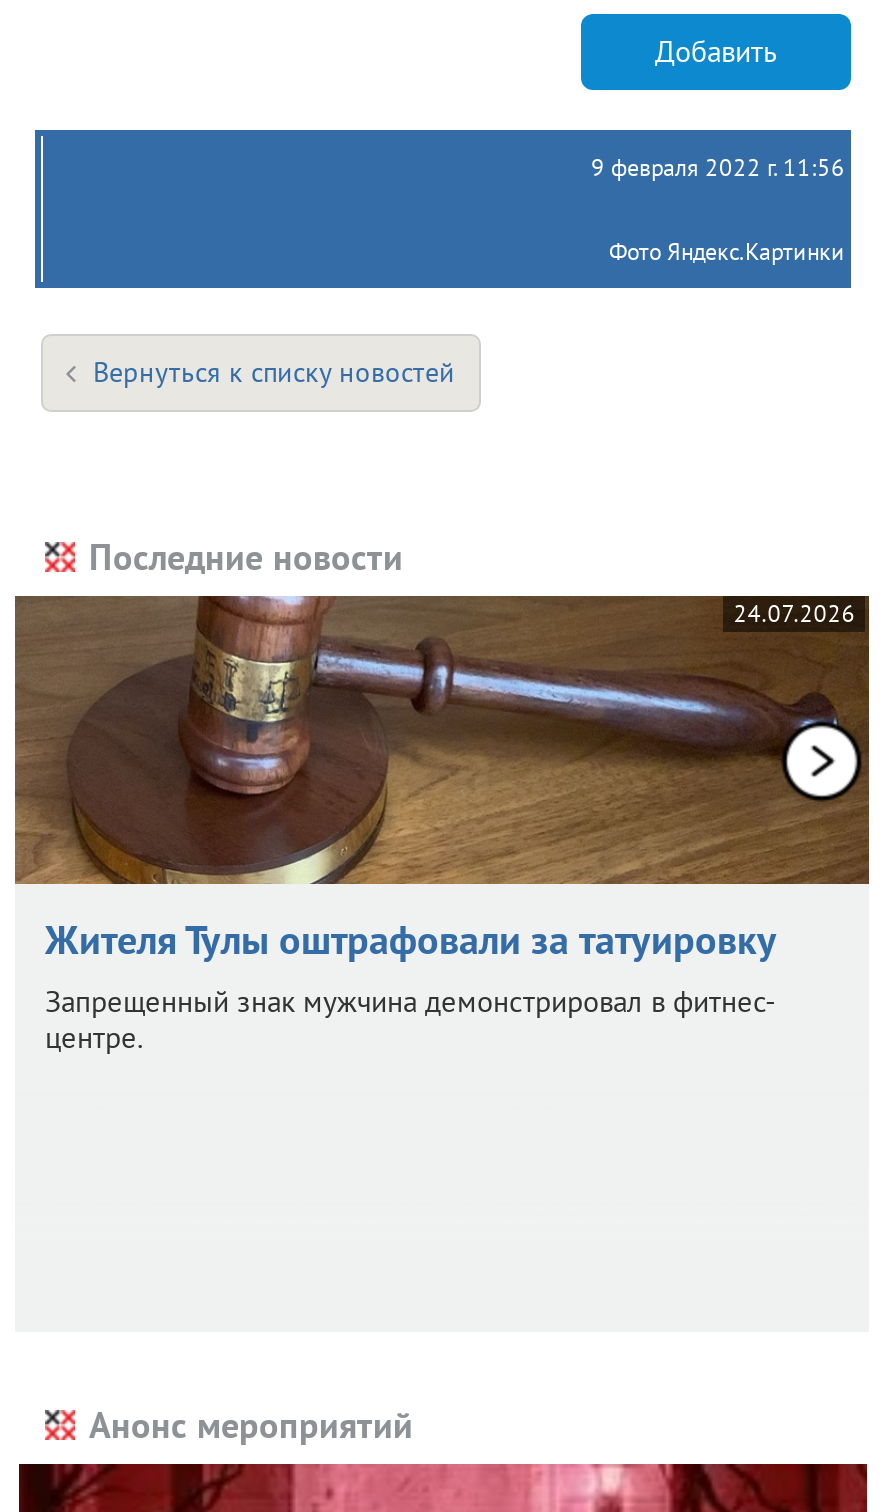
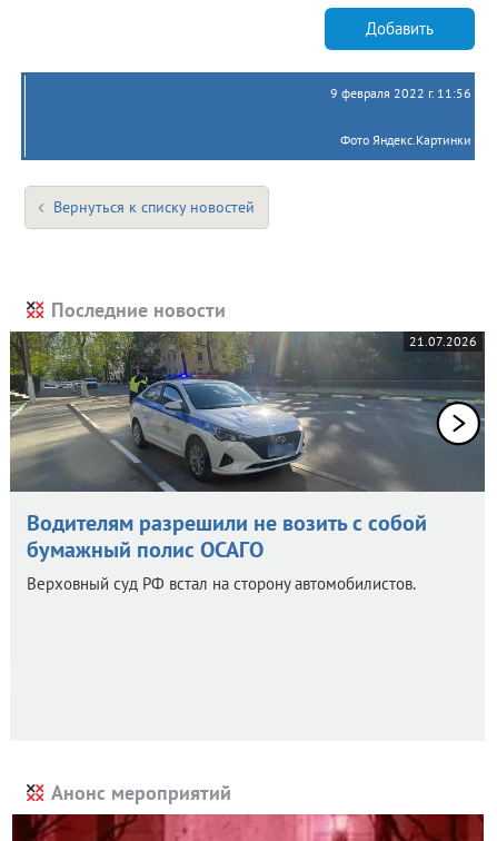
[15,594,869,886] [image] | 24.07.2026 -> [10,330,486,493] [image] | 21.07.2026
[45,913,777,1055] Жителя Тулы оштрафовали за татуировку | Запрещенный знак мужчина демонстрировал в фитнес- | центре. -> [27,508,427,594] Водителям разрешили не возить с собой | бумажный полис ОСАГО | Верховный суд РФ встал на сторону автомобилистов.

